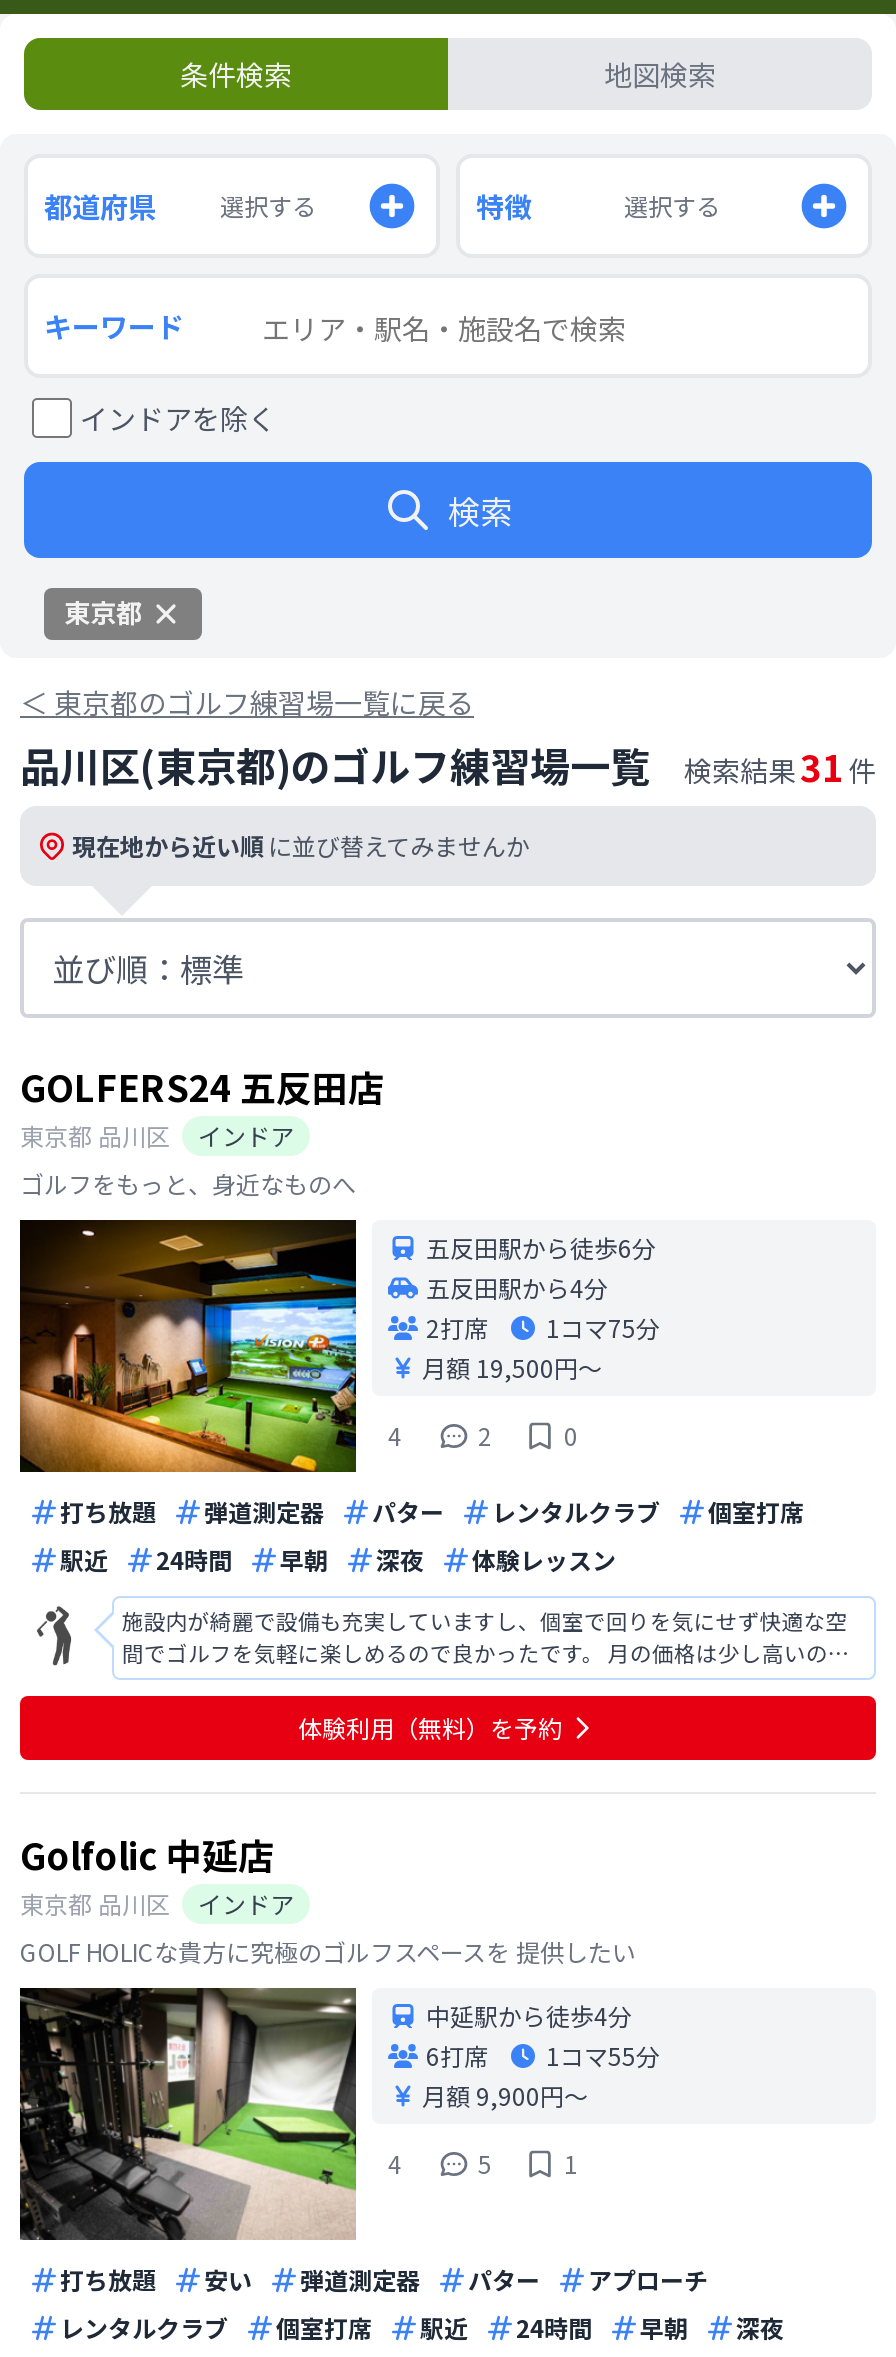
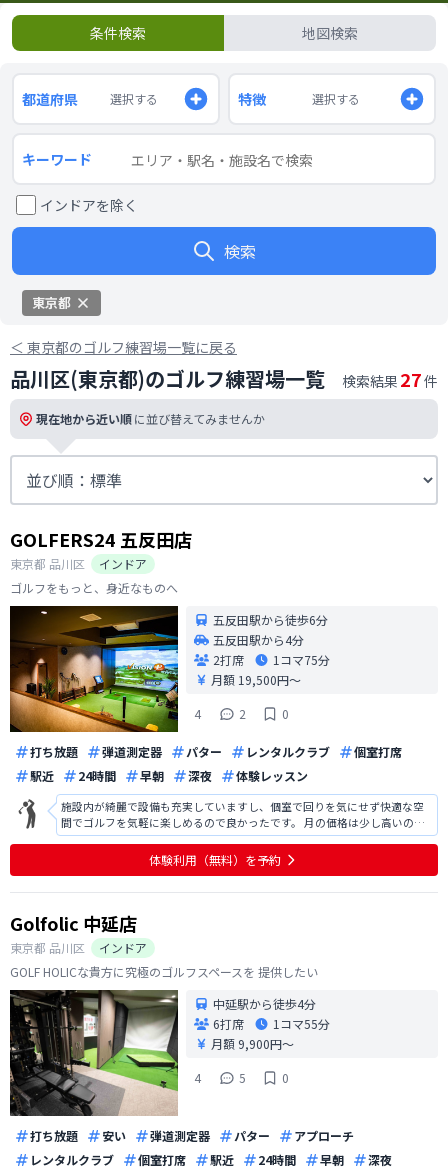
[20,736,876,794] 品川区(東京都)のゴルフ練習場一覧 検索結果 31 件 -> [10,364,438,393] 品川区(東京都)のゴルフ練習場一覧 検索結果 27 件
[564,2146,578,2180] 1 -> [282,1069,289,1086] 0

